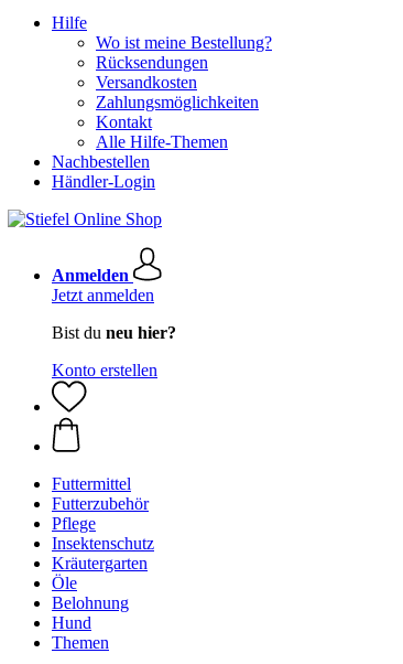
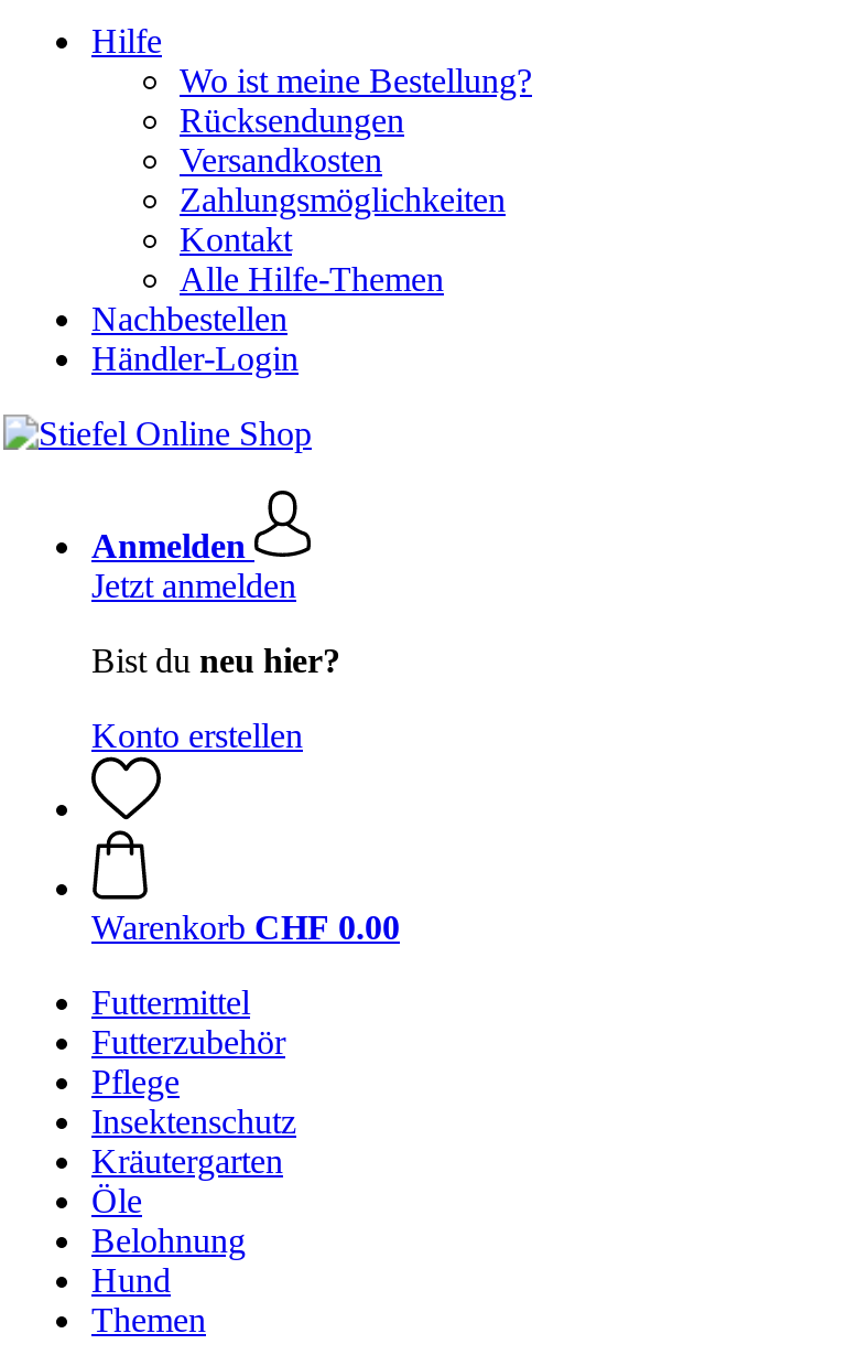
none -> [91,908,400,946] Warenkorb CHF 0.00

